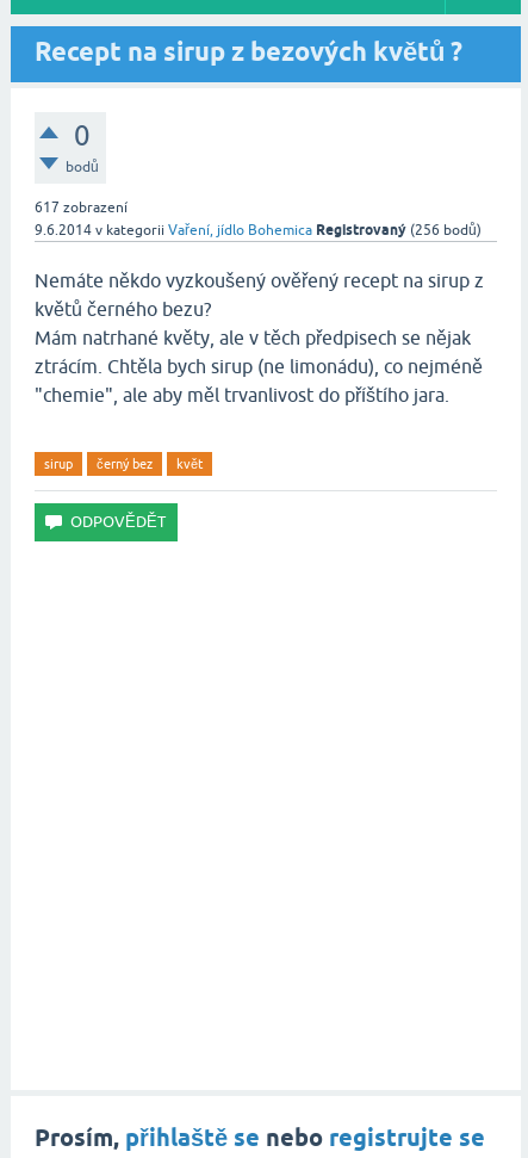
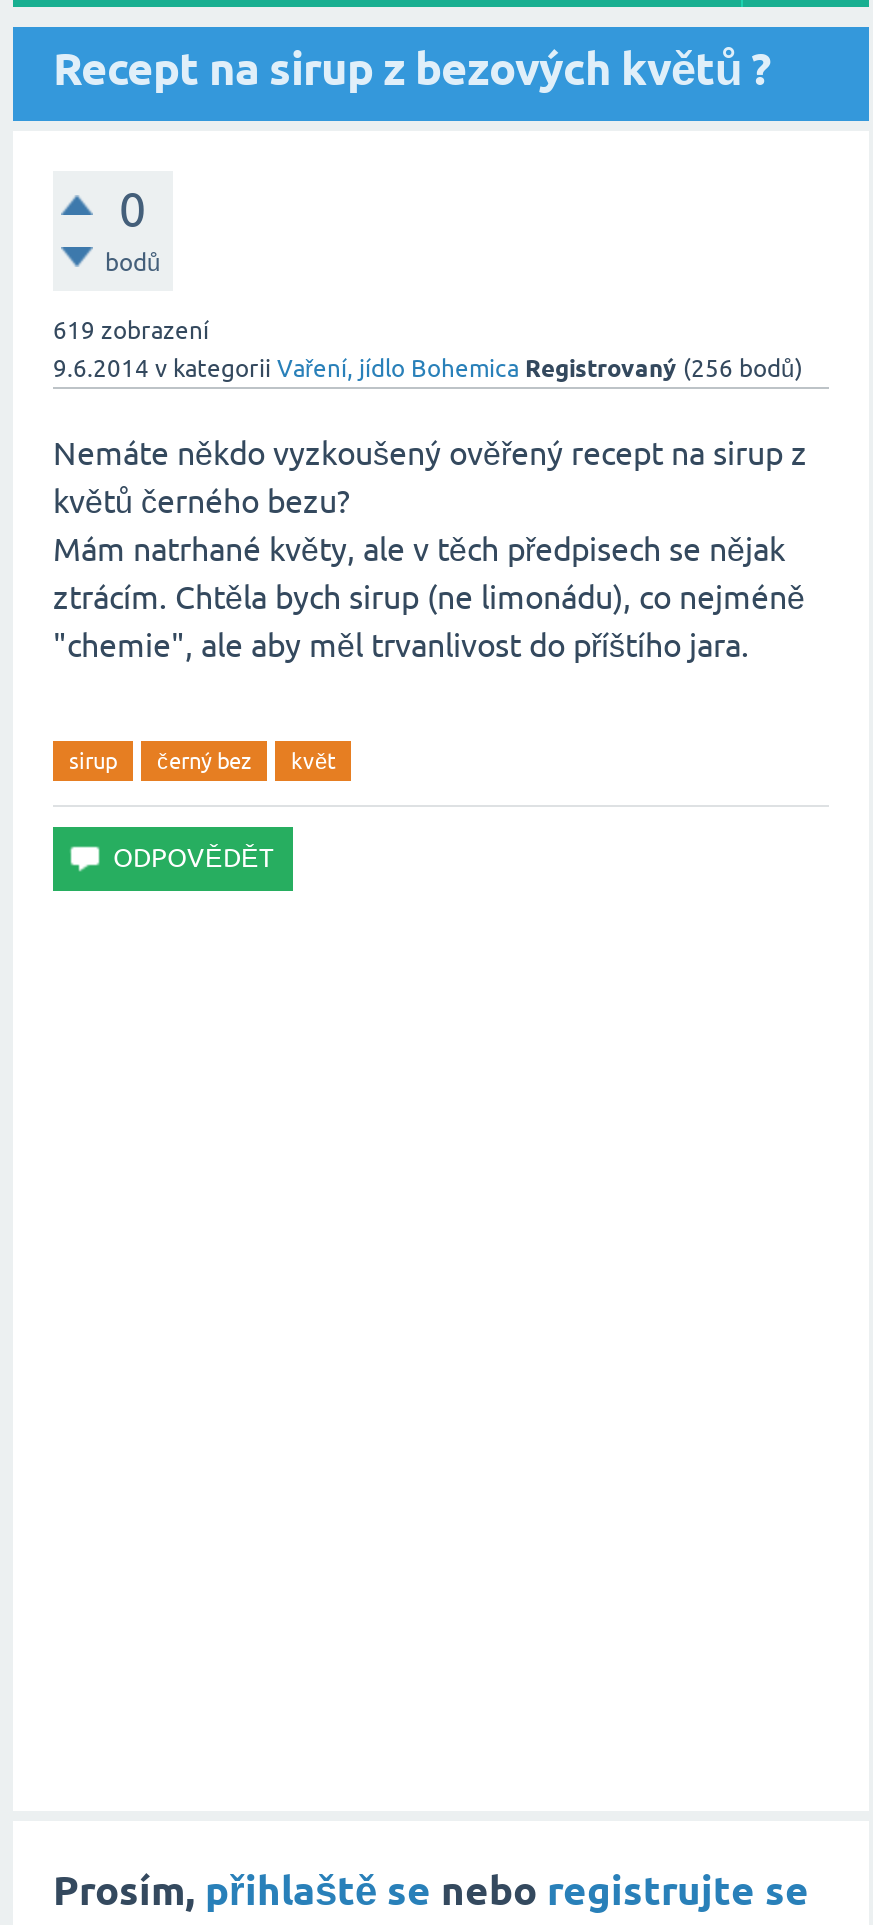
[35,199,128,216] 617 zobrazení -> [53,317,209,345] 619 zobrazení

